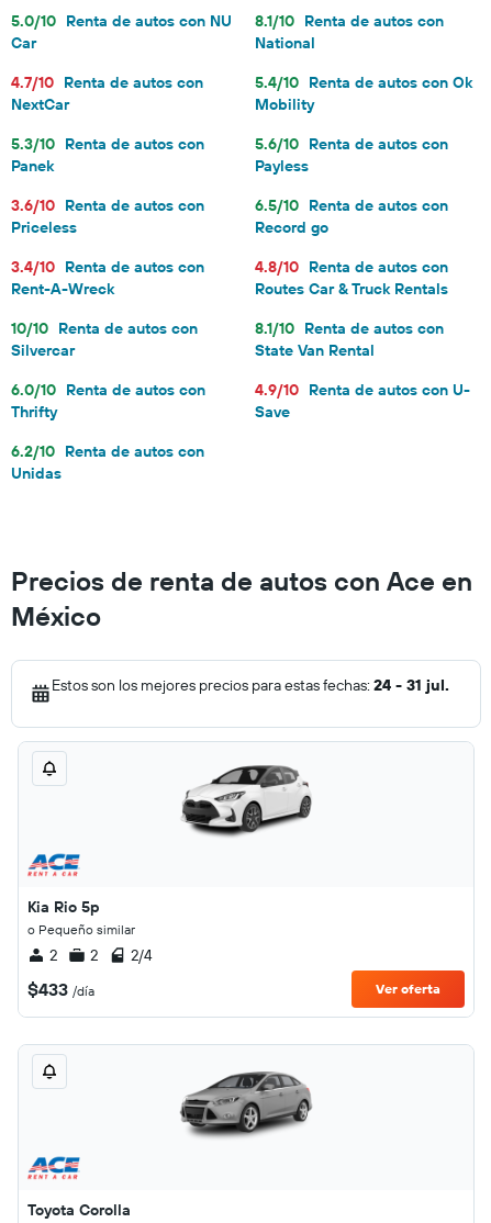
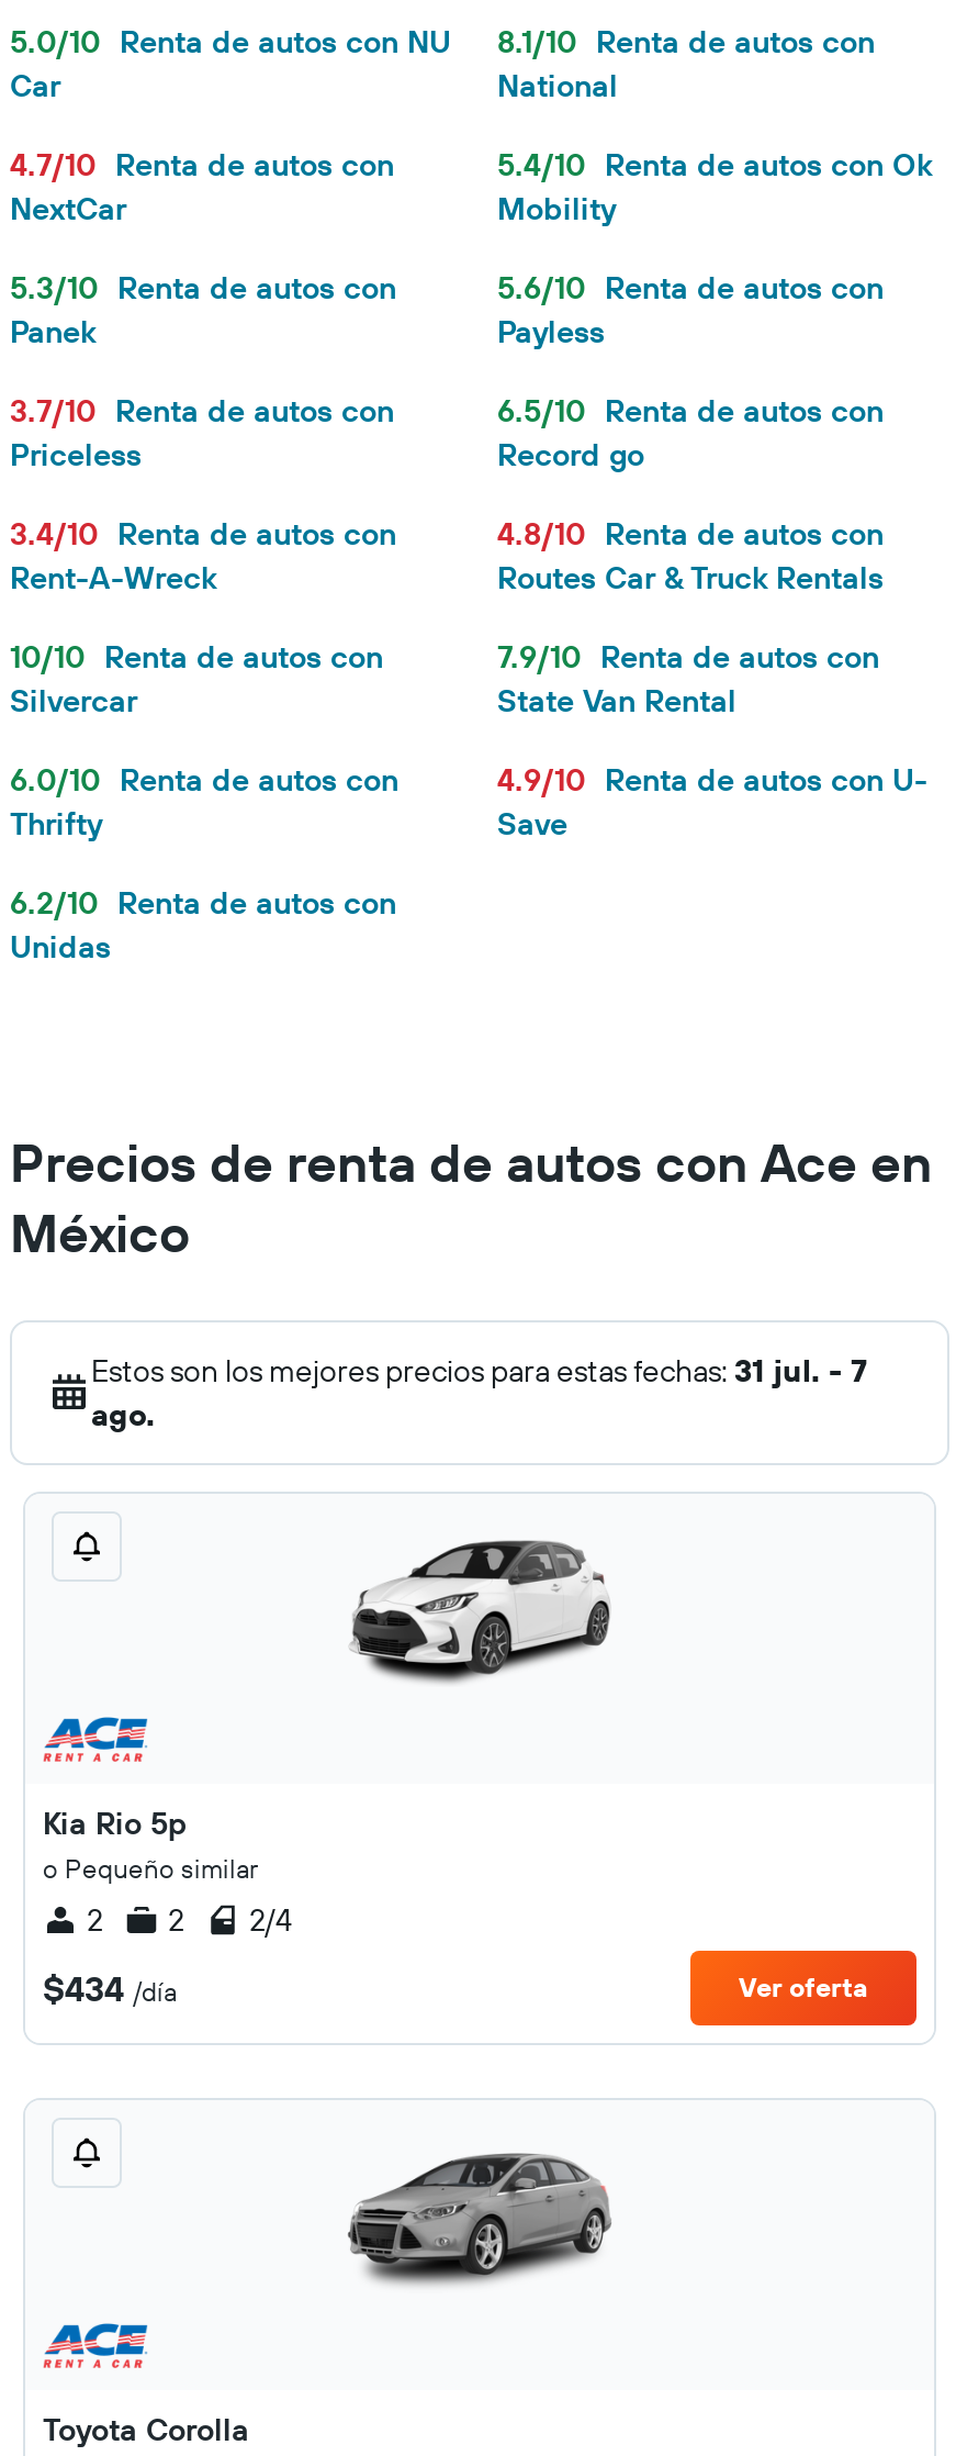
[11,195,204,215] 3.6/10 Renta de autos con -> [10,391,394,431] 3.7/10 Renta de autos con
[255,318,444,338] 8.1/10 Renta de autos con -> [497,637,879,677] 7.9/10 Renta de autos con
[52,675,449,695] Estos son los mejores precios para estas fechas: 24 - 31 jul. -> [91,1351,868,1434] Estos son los mejores precios para estas fechas: 31 jul. - 7 | ago.
[27,978,94,1000] $433 /día -> [43,1966,177,2010] $434 /día

